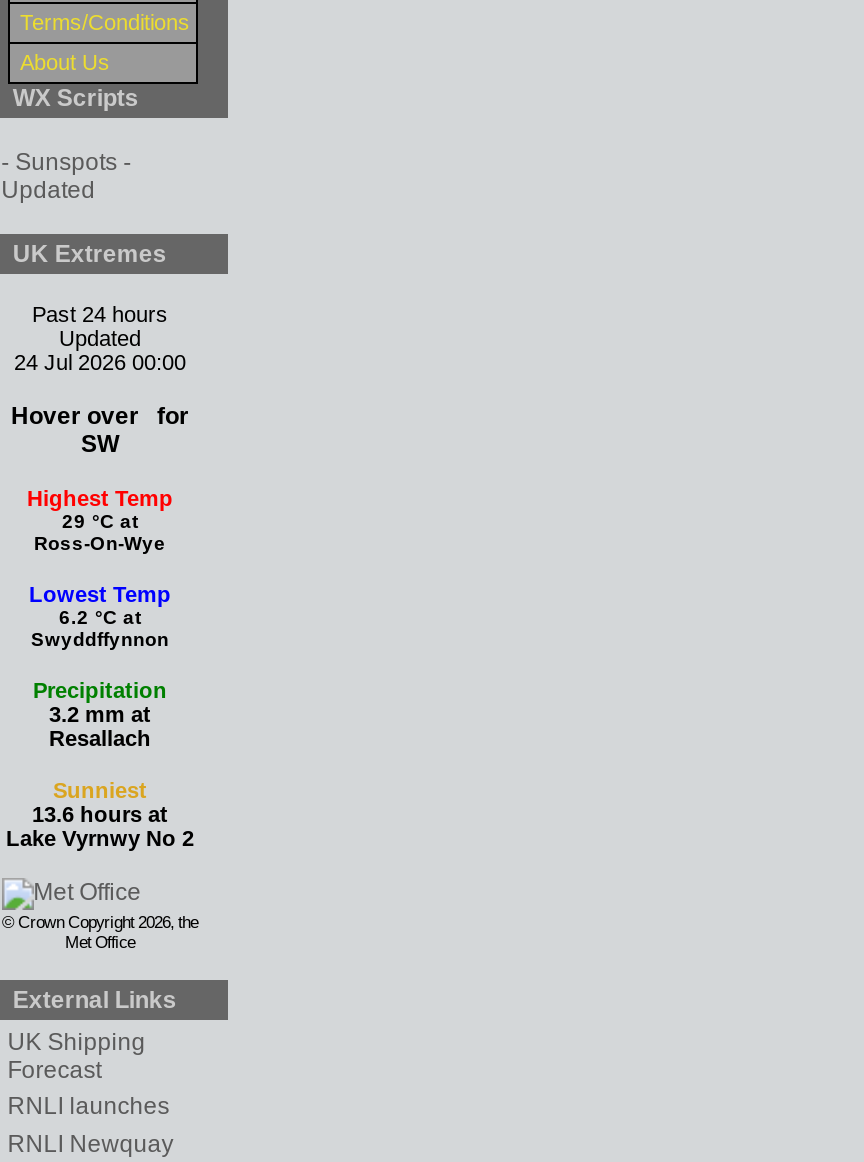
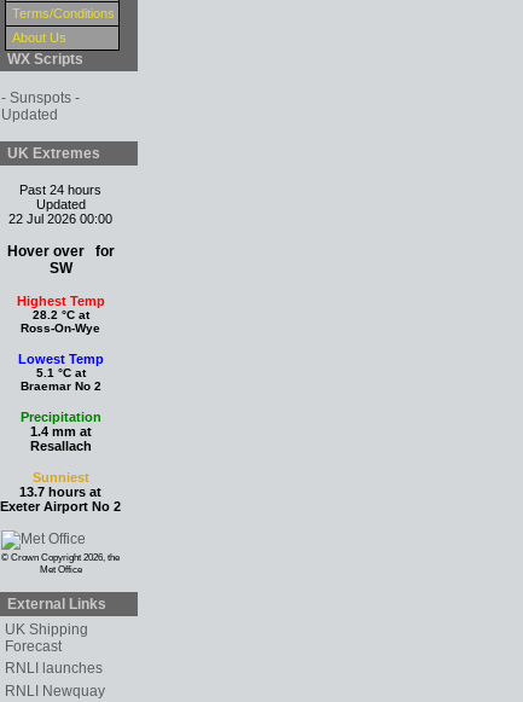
[14,350,186,374] 24 Jul 2026 00:00 -> [8,211,112,226] 22 Jul 2026 00:00
[62,510,138,532] 29 °C at -> [32,308,89,321] 28.2 °C at
[31,606,169,650] 6.2 °C at | Swyddffynnon -> [20,366,101,393] 5.1 °C at | Braemar No 2
[49,702,151,726] 3.2 mm at -> [30,424,91,438] 1.4 mm at
[32,802,168,826] 13.6 hours at -> [19,484,101,499] 13.7 hours at
[6,826,194,850] Lake Vyrnwy No 2 -> [0,499,121,513] Exeter Airport No 2

